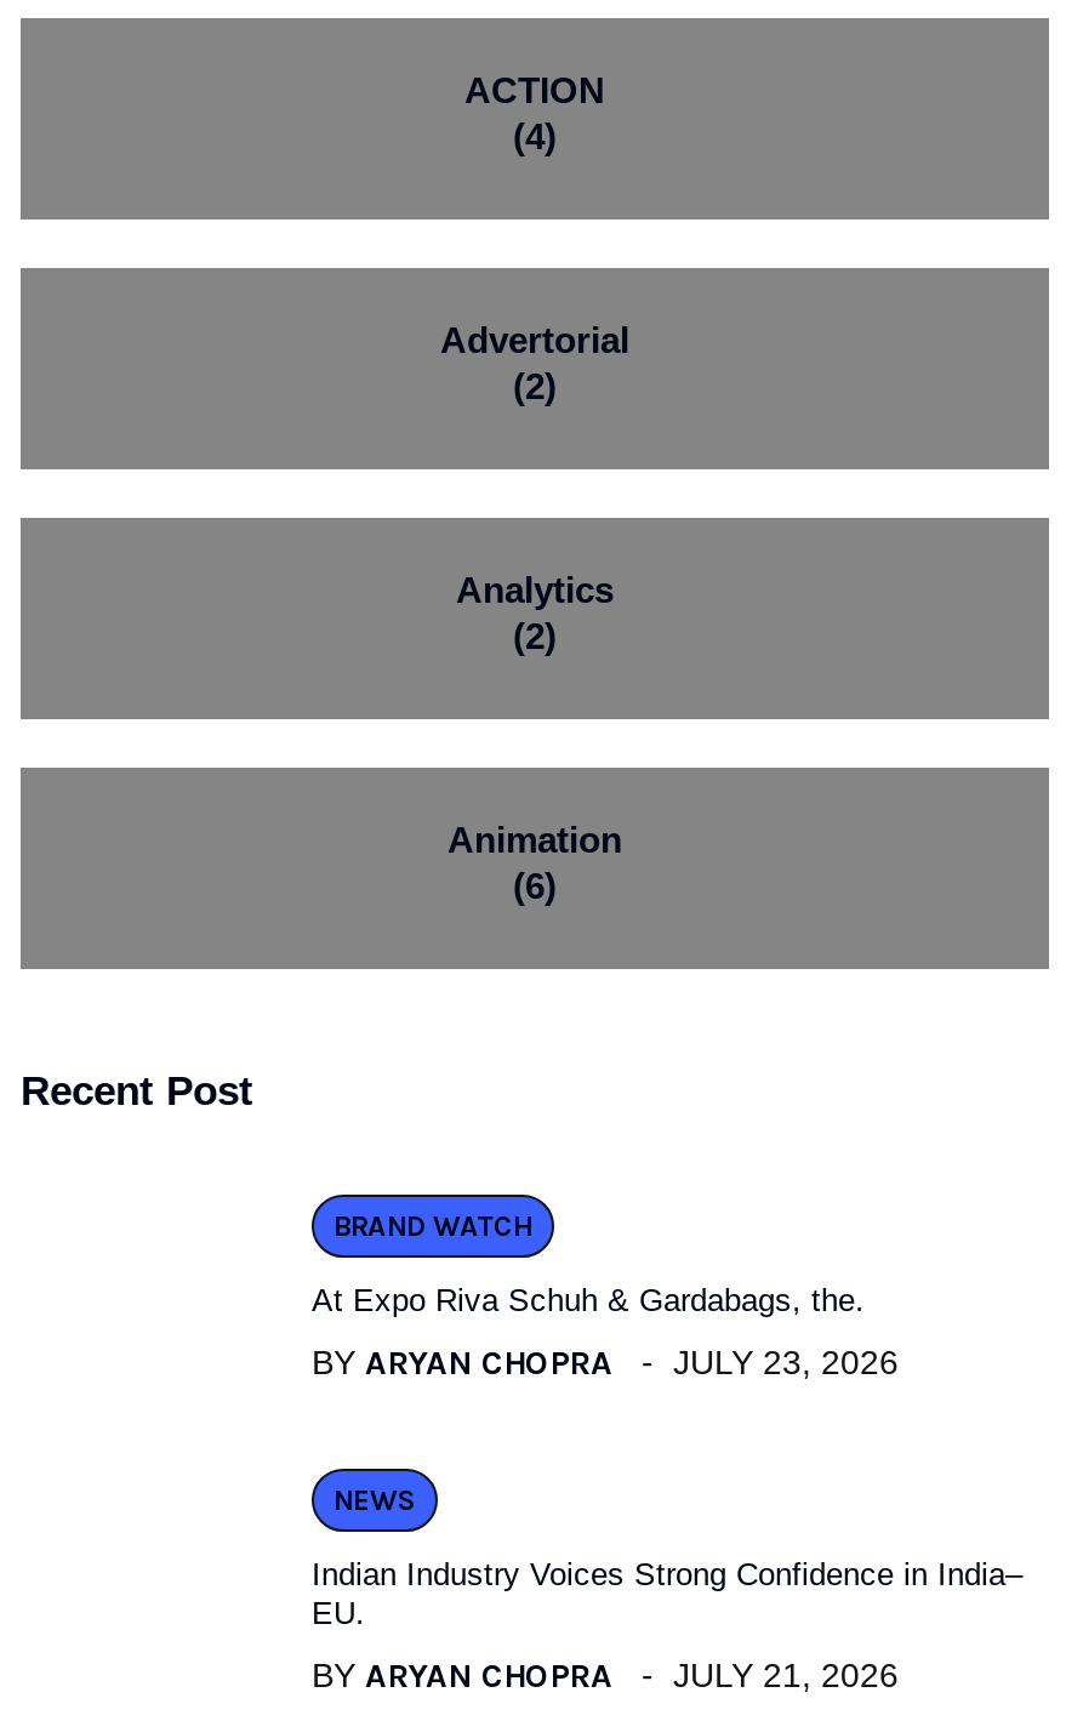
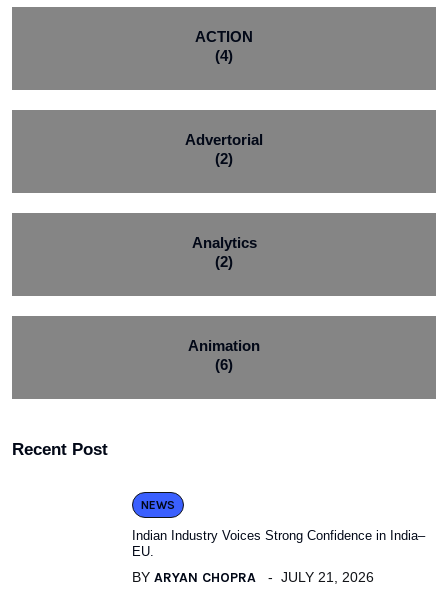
[312,1209,899,1384] BRAND WATCH | At Expo Riva Schuh & Gardabags, the. | BY ARYAN CHOPRA | JULY 23, 2026 -> none

